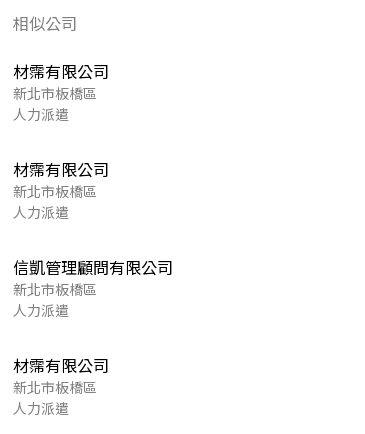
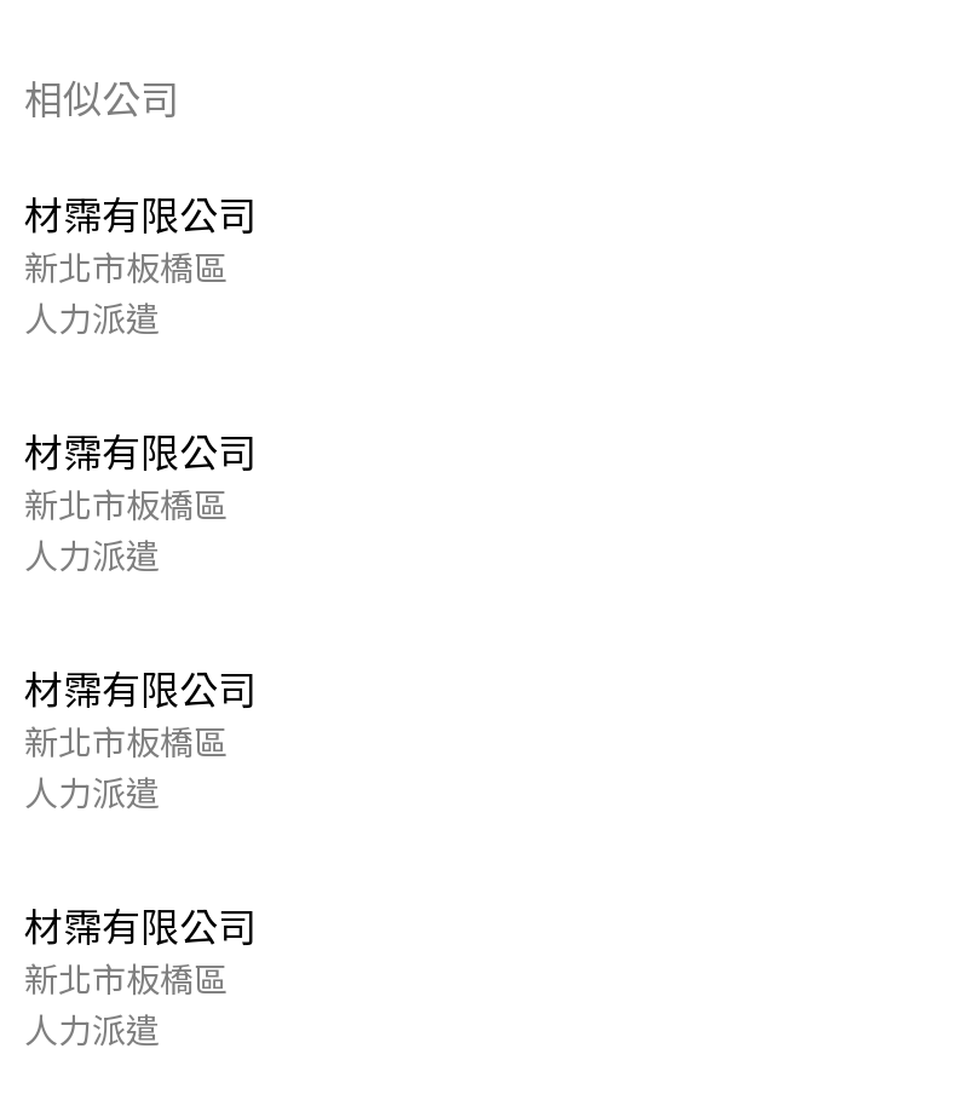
[13,255,173,279] 信凱管理顧問有限公司 -> [24,658,257,716] 材霈有限公司

